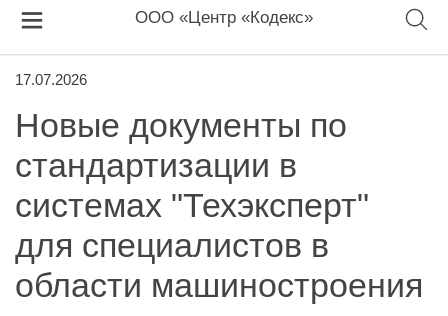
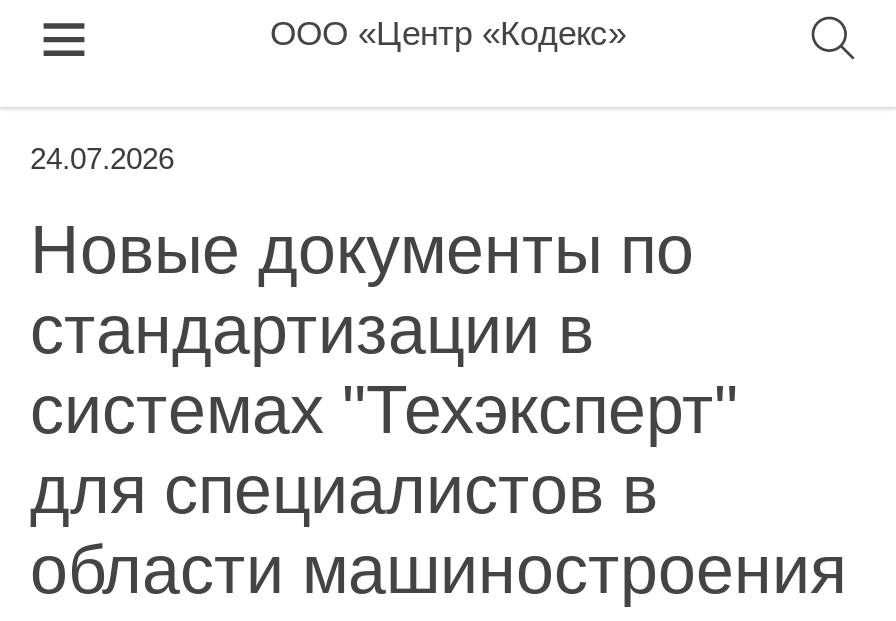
[15,71,87,88] 17.07.2026 -> [30,141,174,175] 24.07.2026

